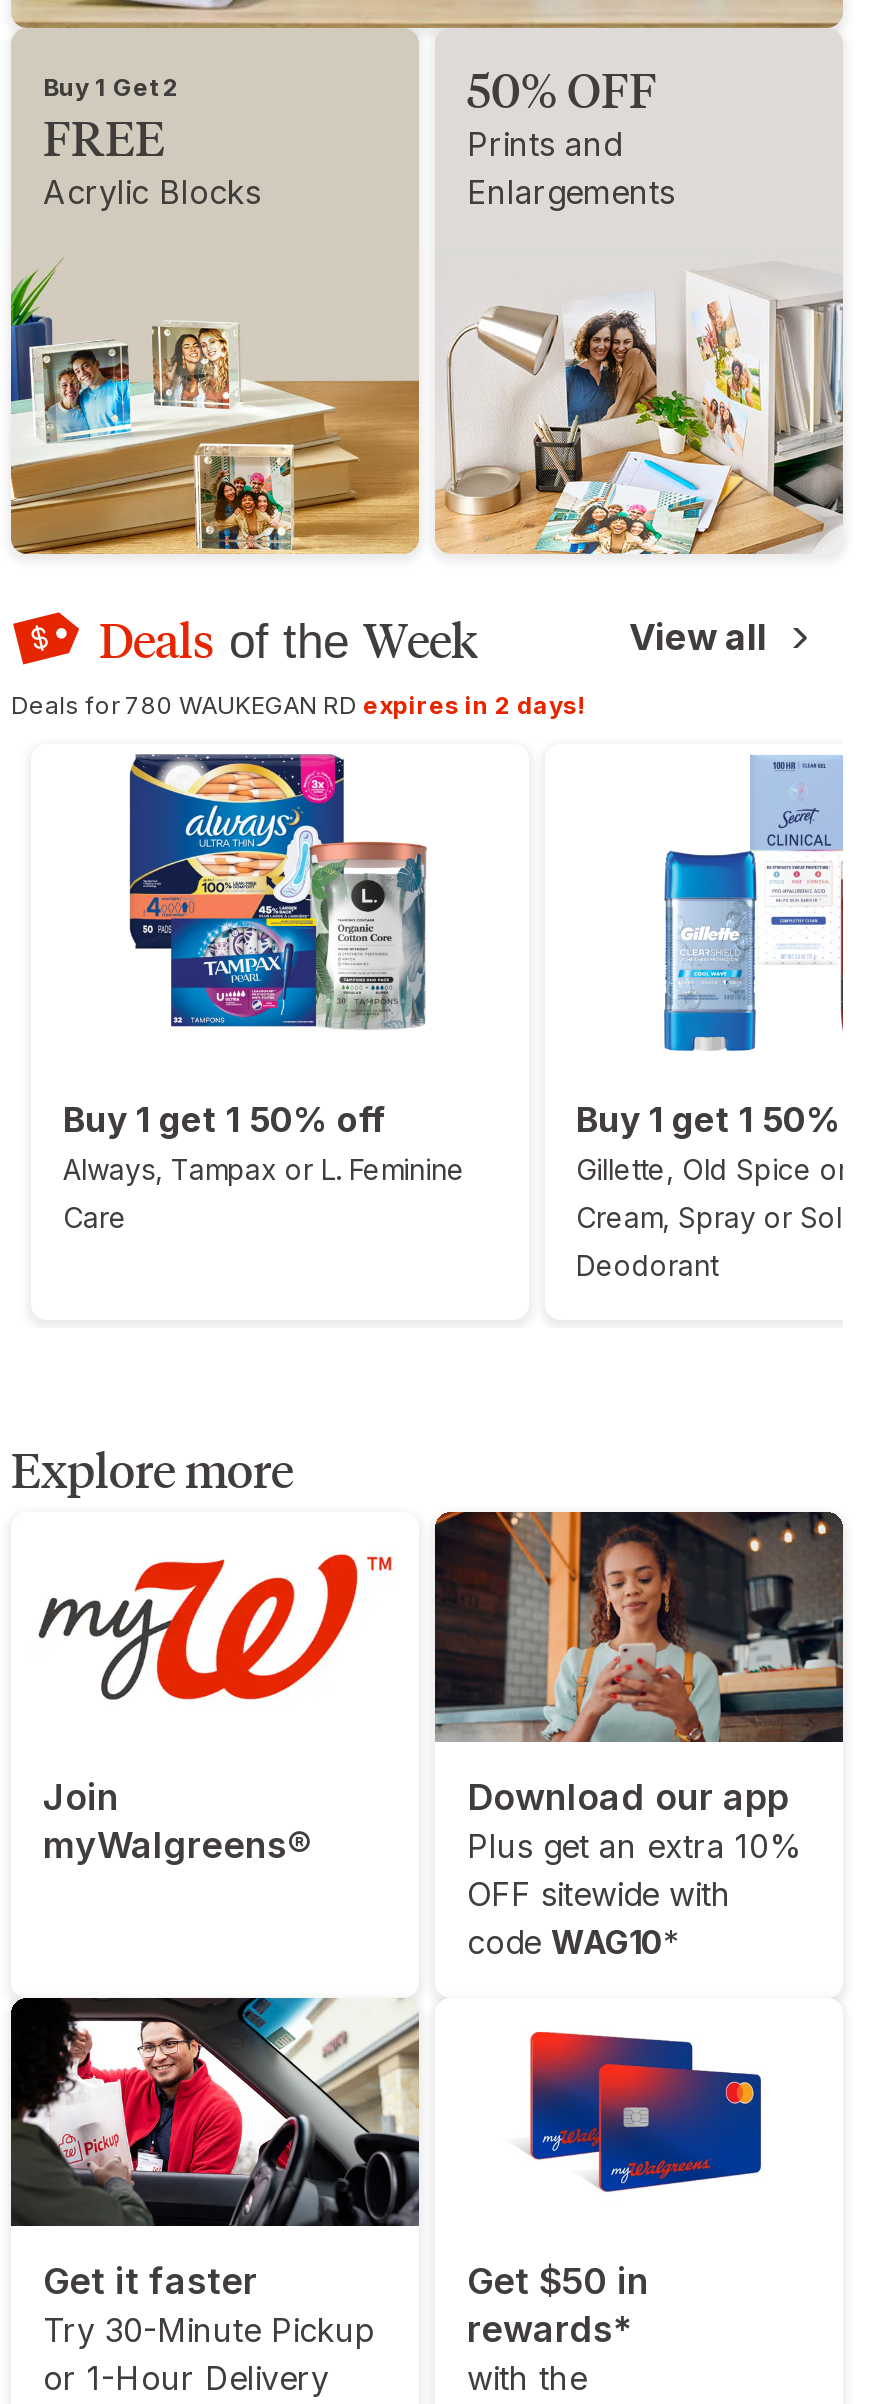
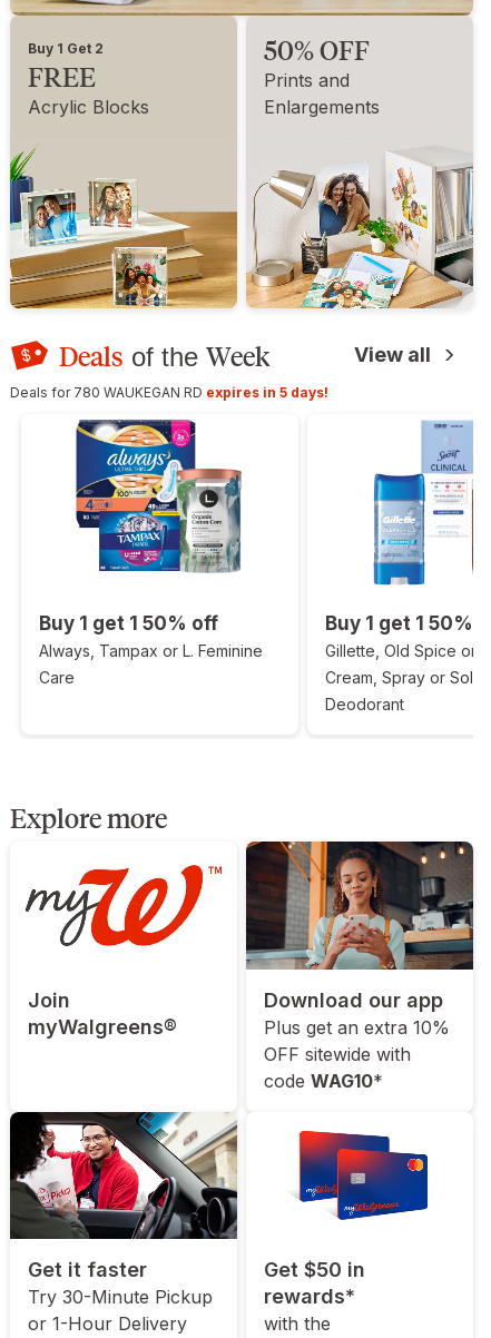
[11,690,585,720] Deals for 780 WAUKEGAN RD expires in 2 days! -> [10,384,328,401] Deals for 780 WAUKEGAN RD expires in 5 days!

